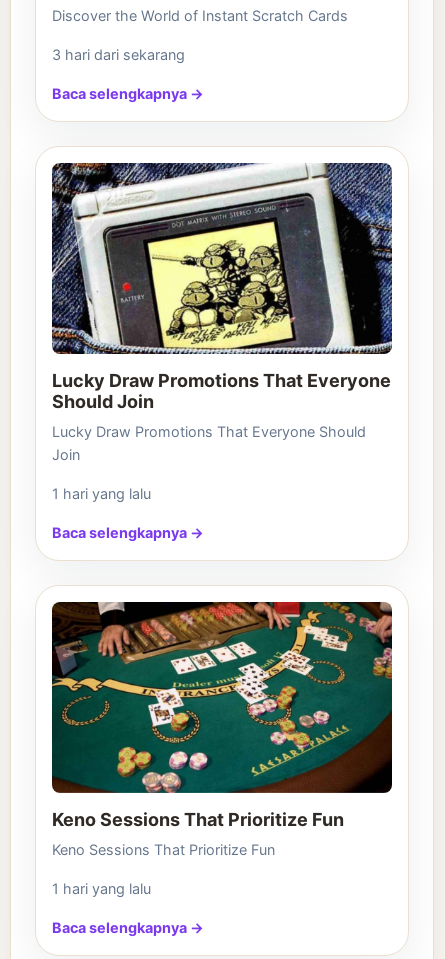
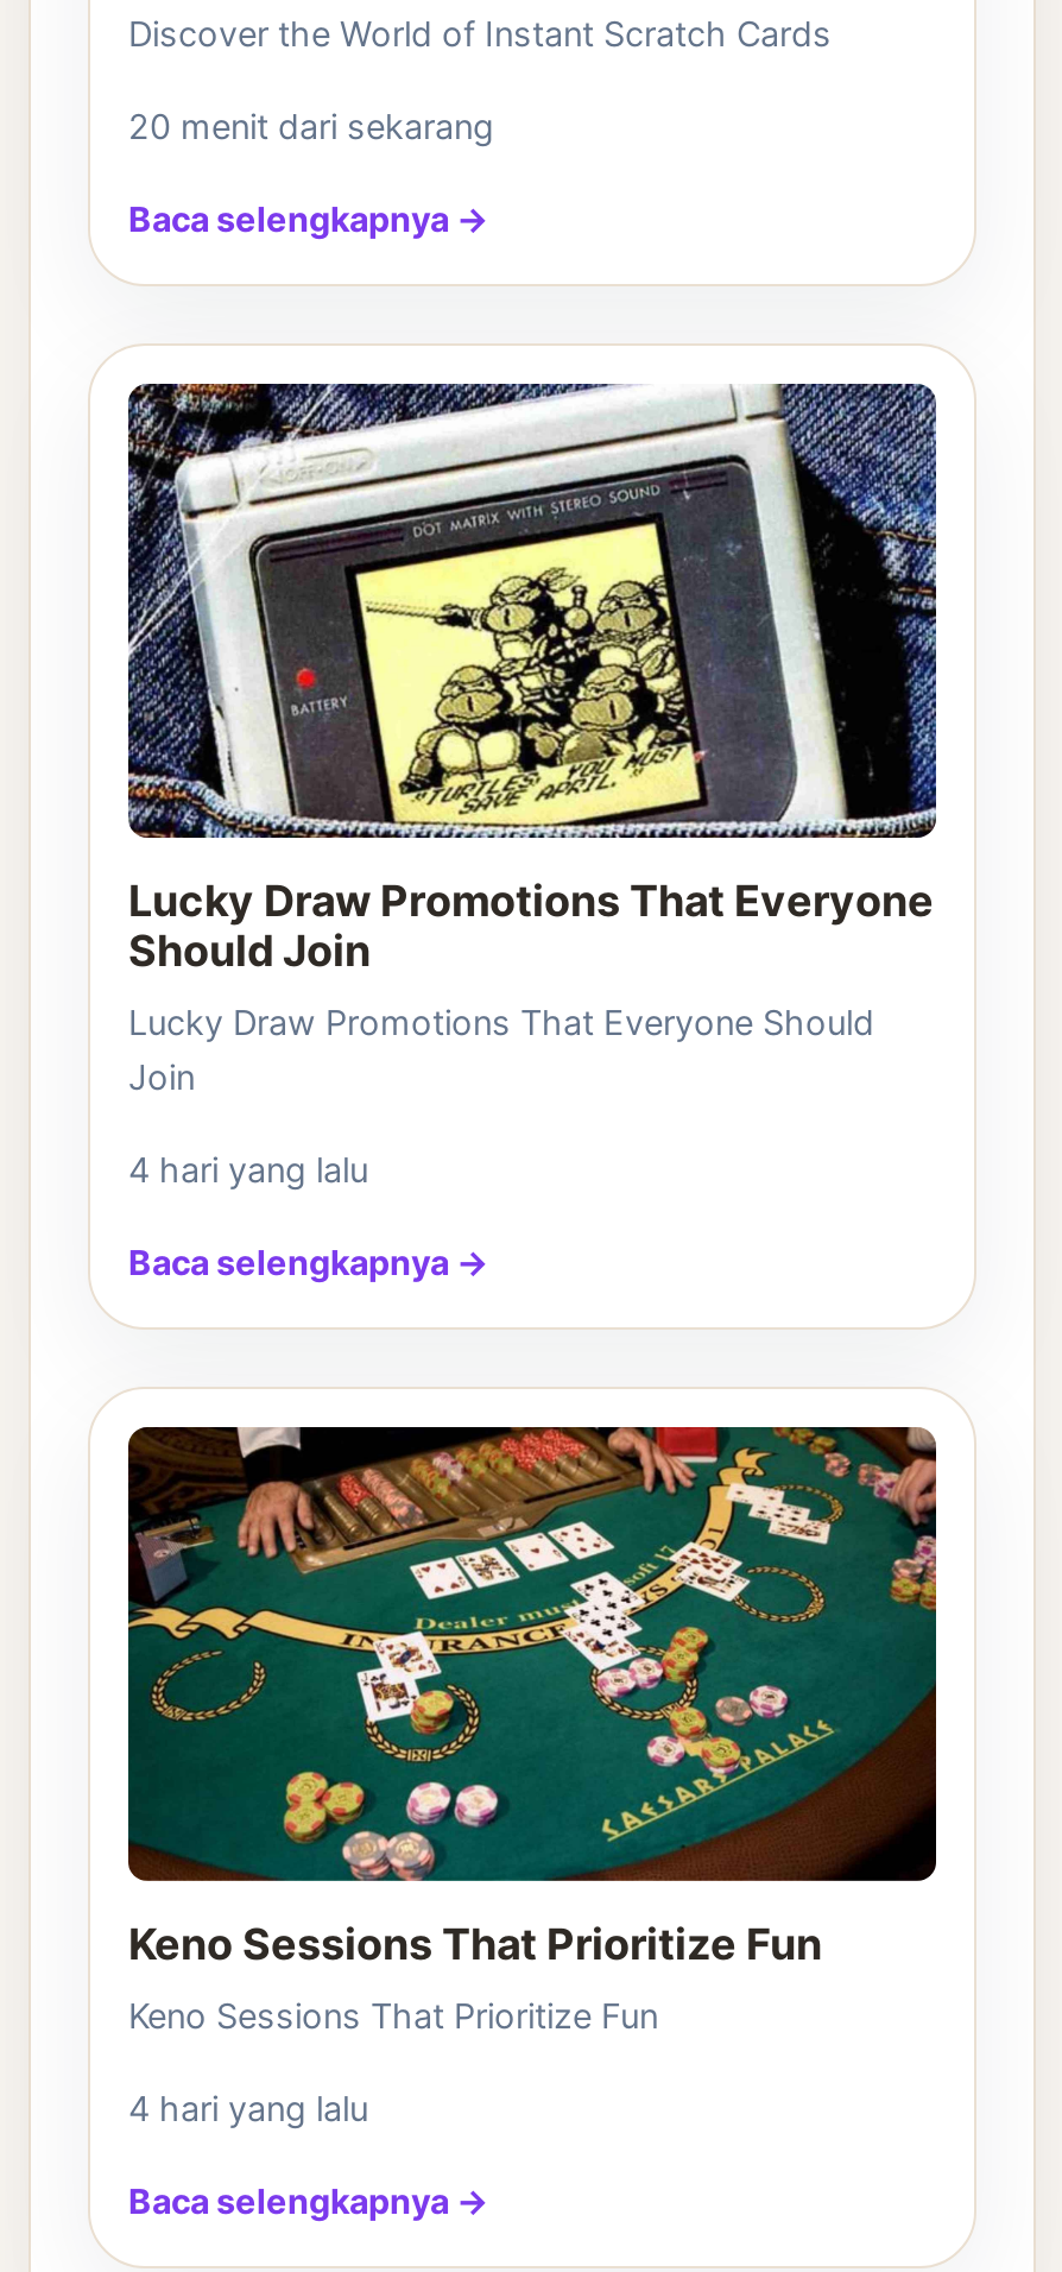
[52,46,185,63] 3 hari dari sekarang -> [128,106,494,146] 20 menit dari sekarang
[52,485,151,502] 1 hari yang lalu -> [128,1150,368,1190] 4 hari yang lalu
[52,880,151,897] 1 hari yang lalu -> [128,2089,368,2129] 4 hari yang lalu

